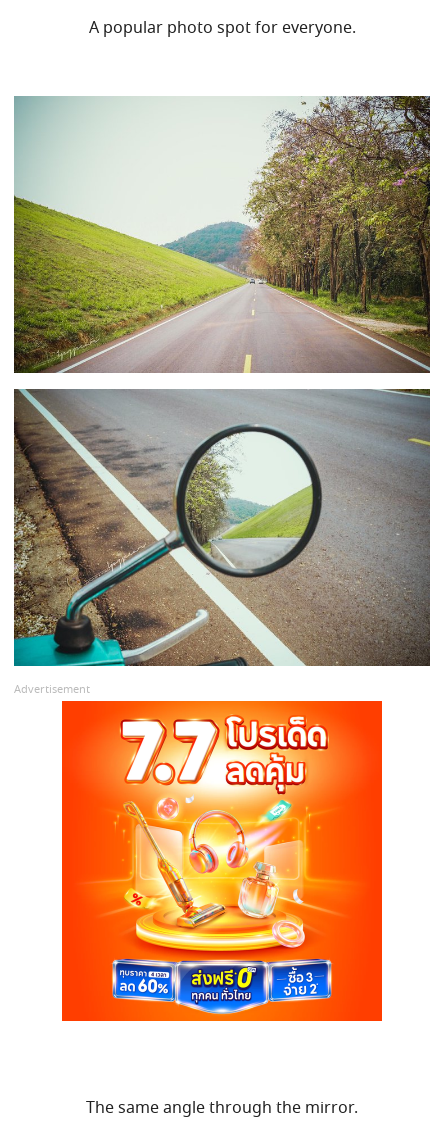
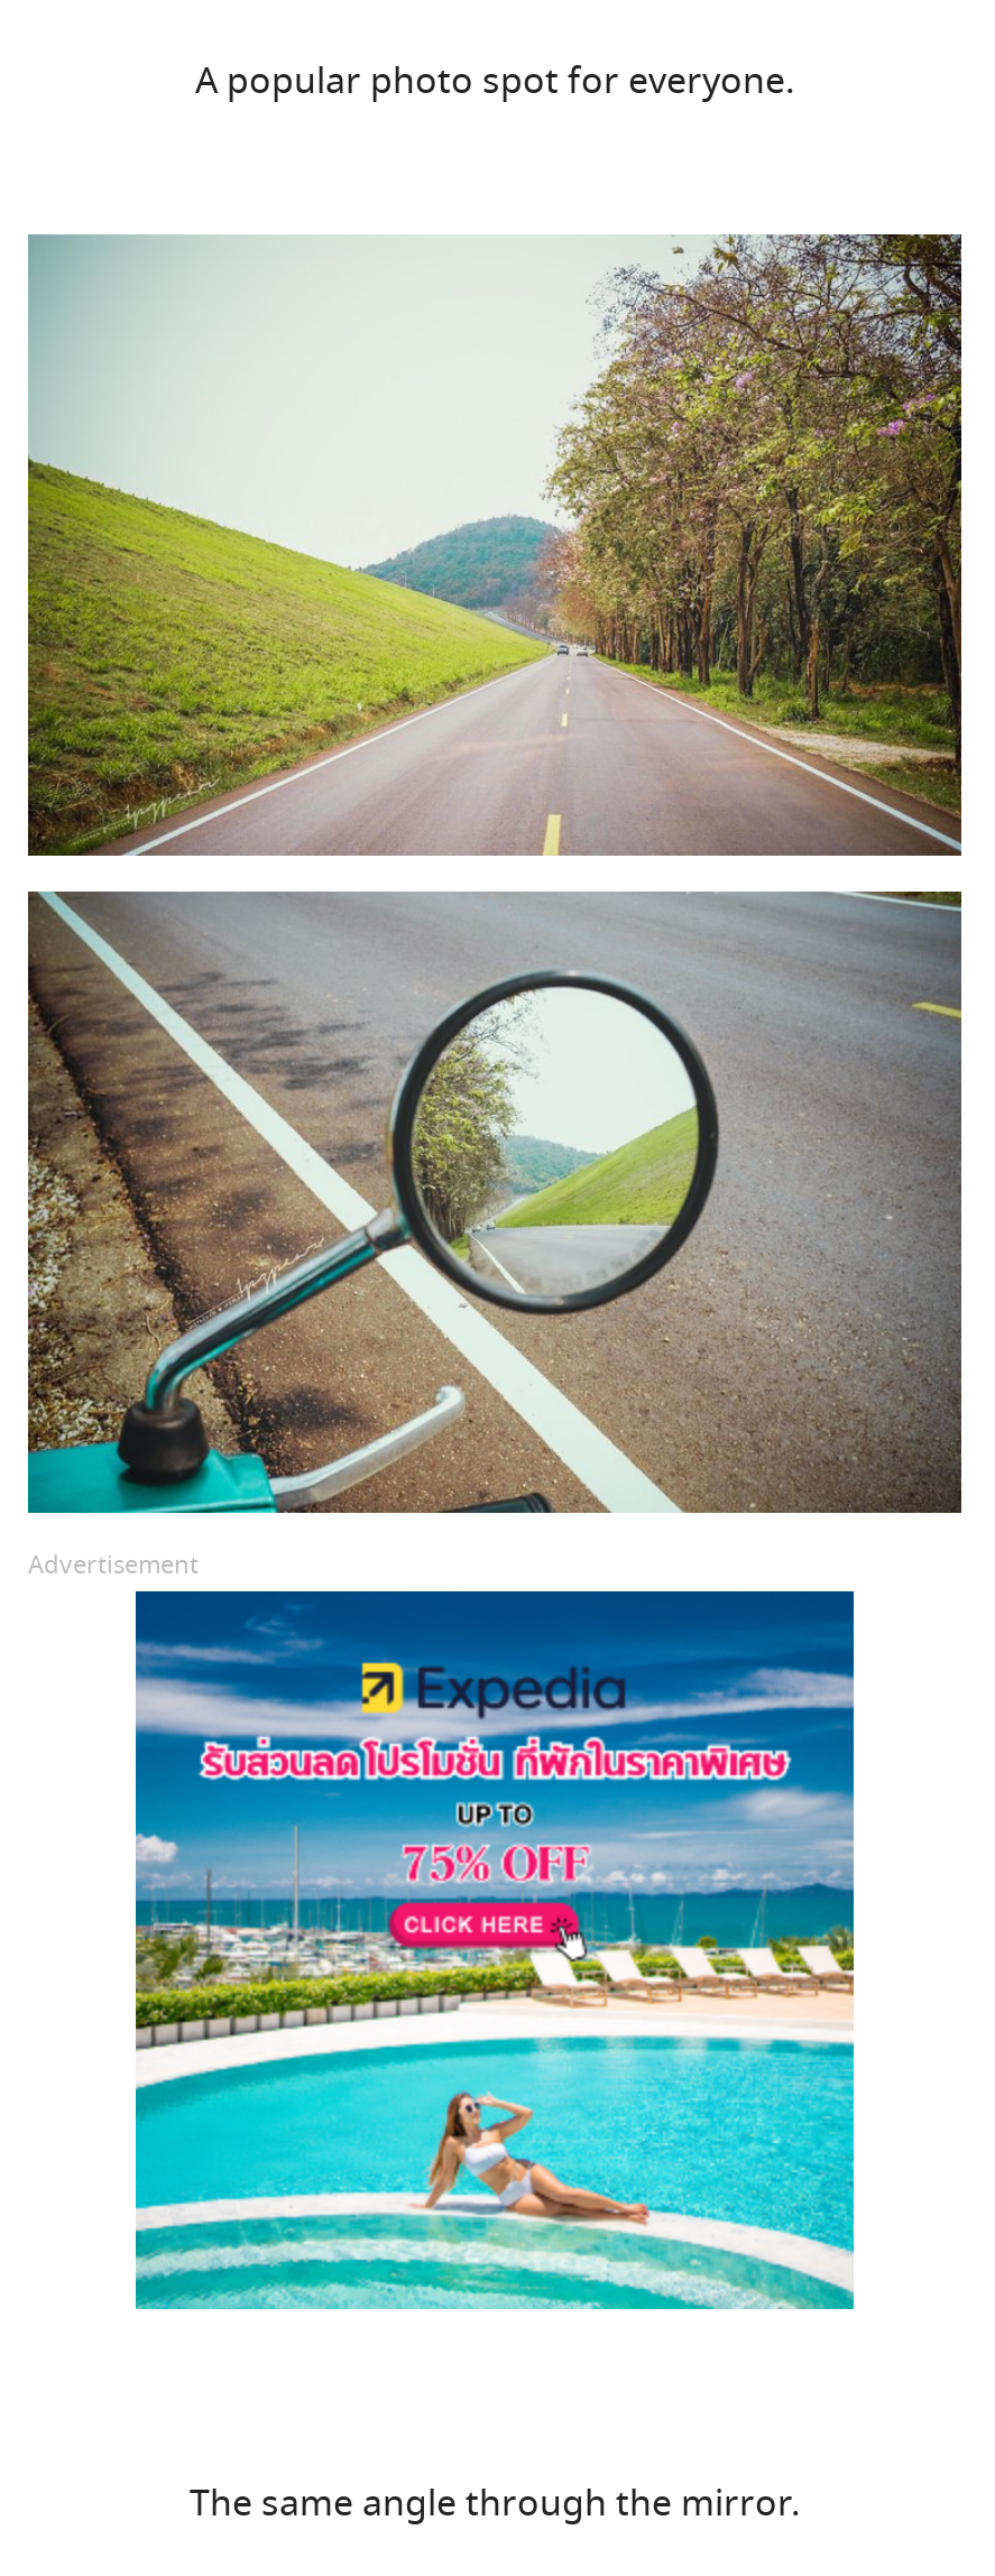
[61,700,383,1022] [image] -> [133,1589,856,2311] [image]

